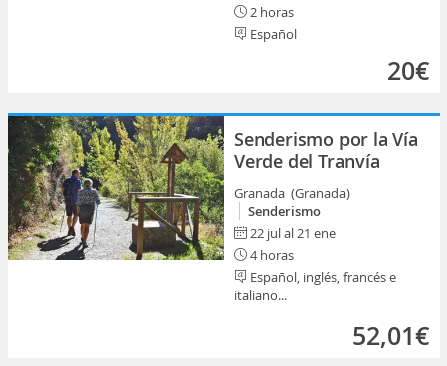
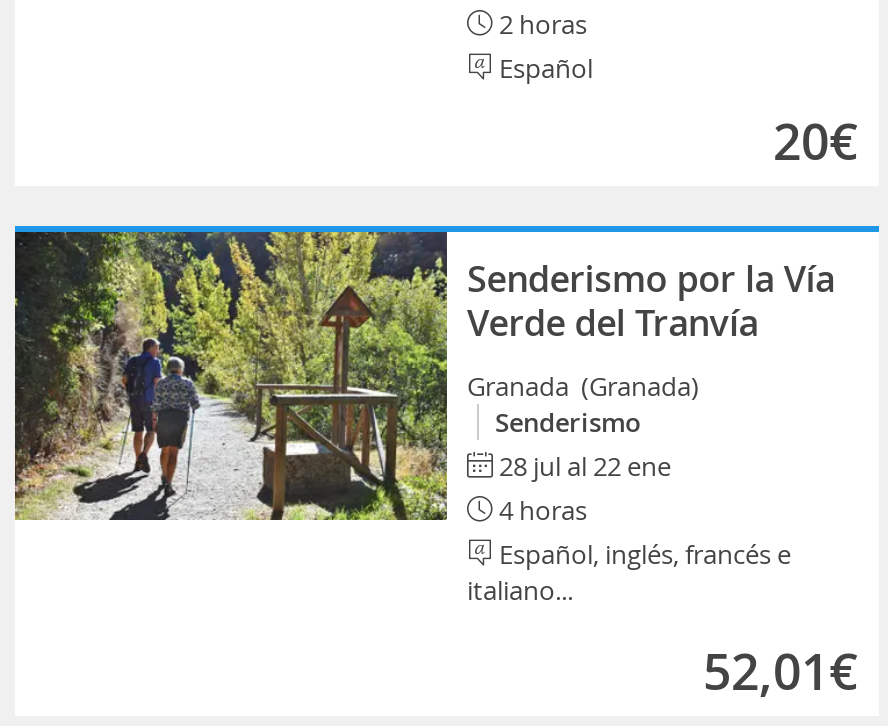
[250,224,336,242] 22 jul al 21 ene -> [499,448,671,484] 28 jul al 22 ene

